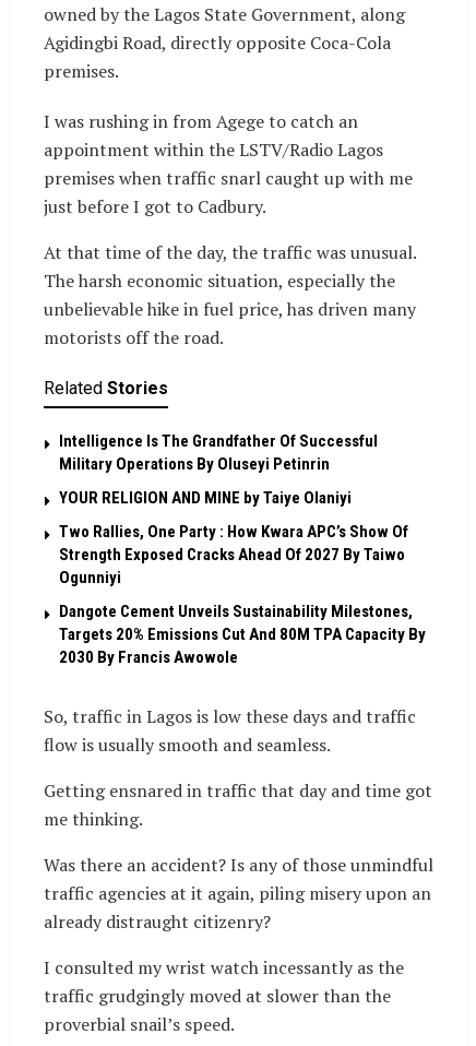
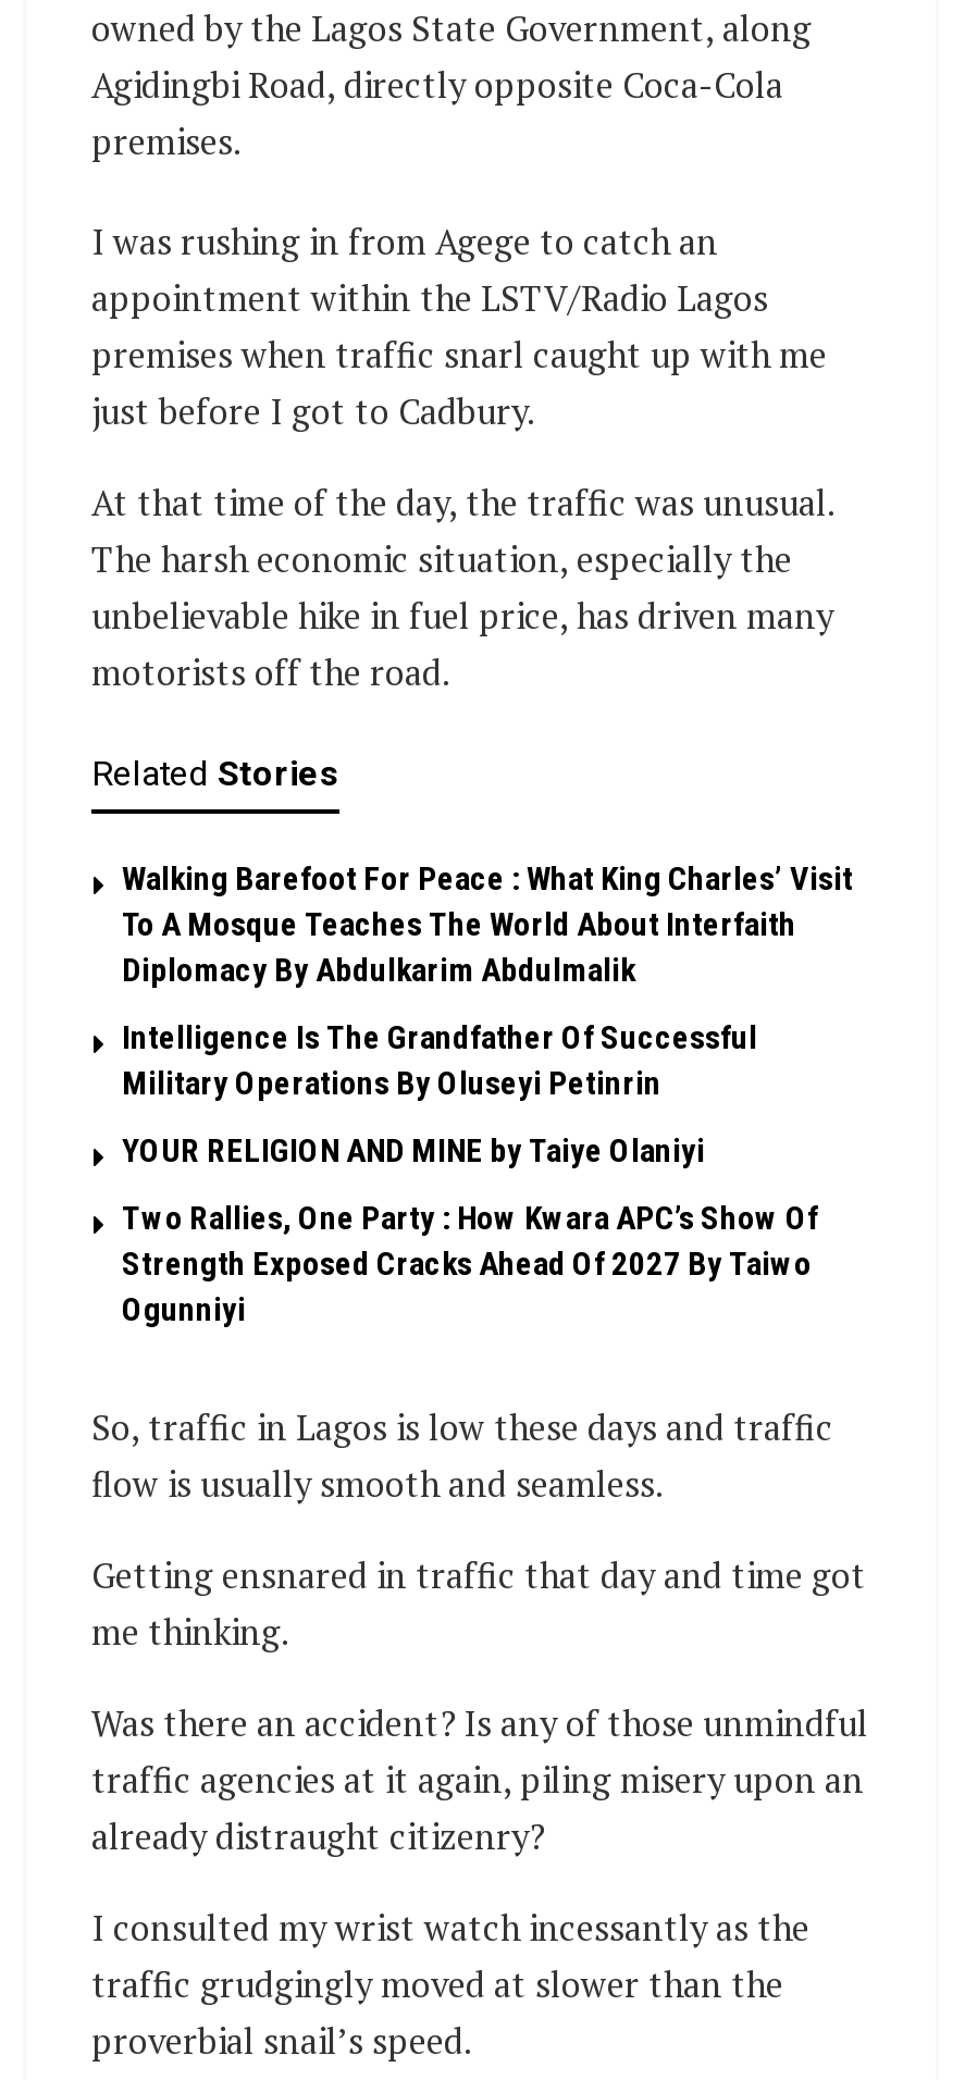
none -> [122,860,853,990] Walking Barefoot For Peace : What King Charles’ Visit | To A Mosque Teaches The World About Interfaith | Diplomacy By Abdulkarim Abdulmalik
moved [59,431,408,588] -> [122,1018,818,1330]: Intelligence Is The Grandfather Of Successful | Military Operations By Oluseyi Petinrin | YOUR RELIGION AND MINE by Taiye Olaniyi | Two Rallies, One Party : How Kwara APC’s Show Of | Strength Exposed Cracks Ahead Of 2027 By Taiwo | Ogunniyi
[59,602,426,667] Dangote Cement Unveils Sustainability Milestones, | Targets 20% Emissions Cut And 80M TPA Capacity By | 2030 By Francis Awowole -> none

